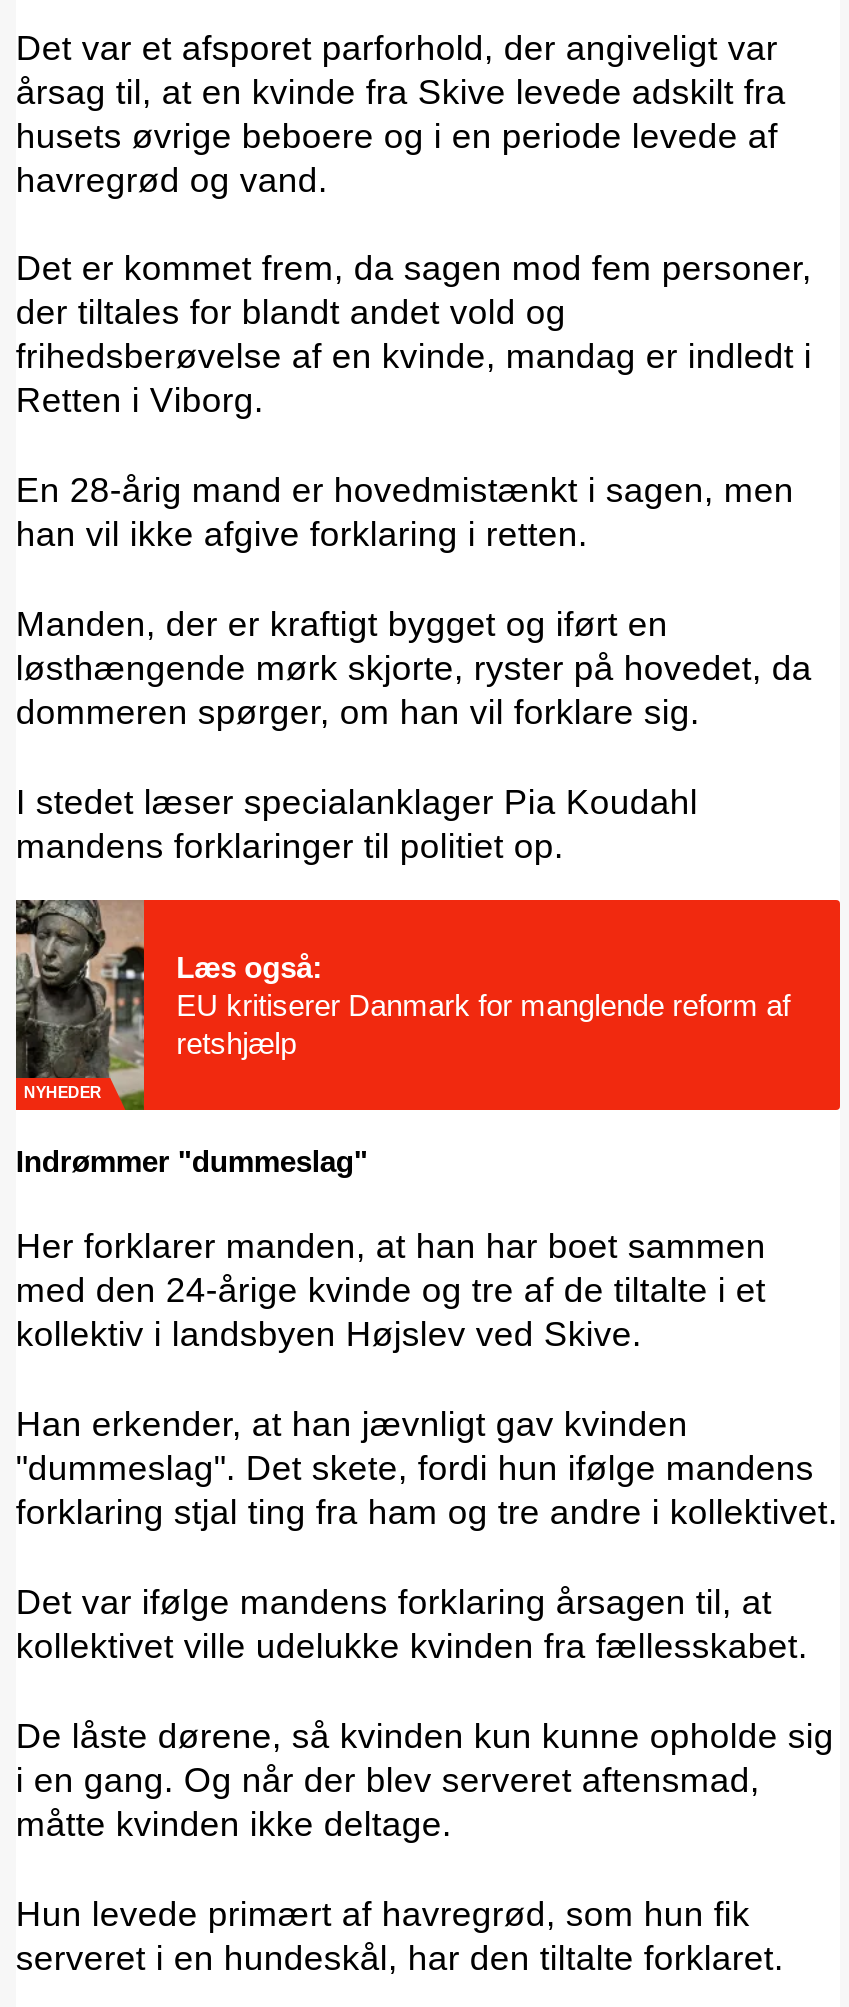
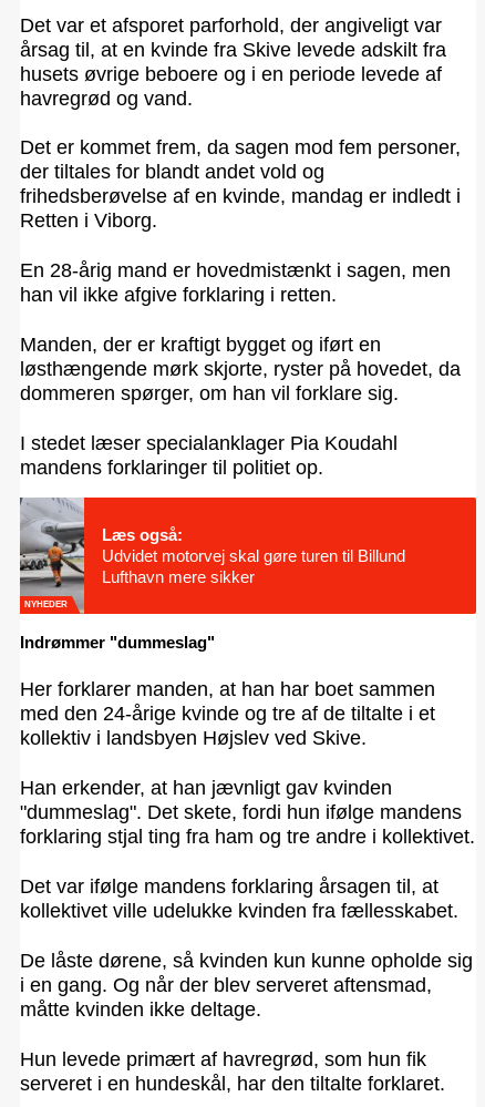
[14,898,790,1112] [image] | EU kritiserer Danmark for manglende reform af | retshjælp -> [20,496,405,615] [image] | Udvidet motorvej skal gøre turen til Billund | Lufthavn mere sikker

